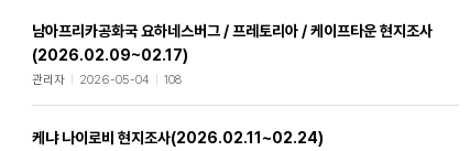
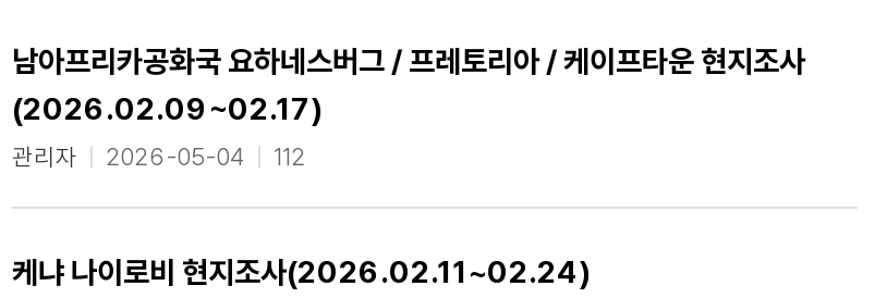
[32,73,182,87] 관리자 2026-05-04 108 -> [12,144,306,172] 관리자 2026-05-04 112

